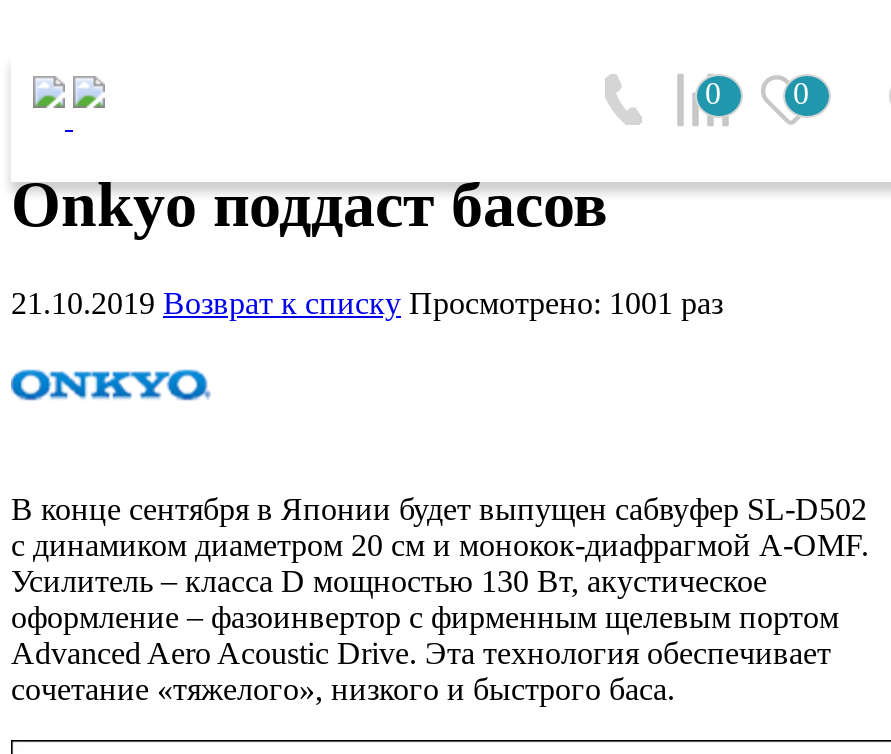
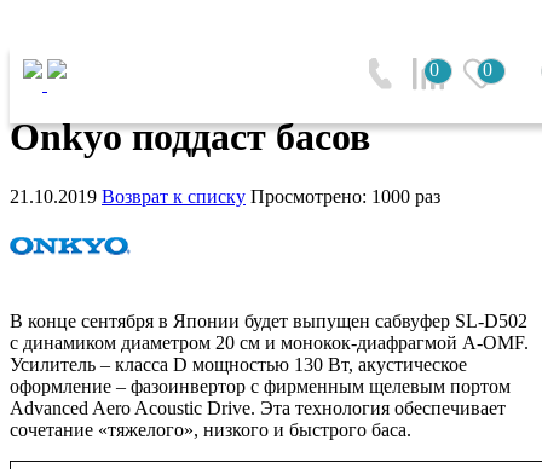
[11,286,723,320] 21.10.2019 Возврат к списку Просмотрено: 1001 раз -> [10,186,440,207] 21.10.2019 Возврат к списку Просмотрено: 1000 раз

